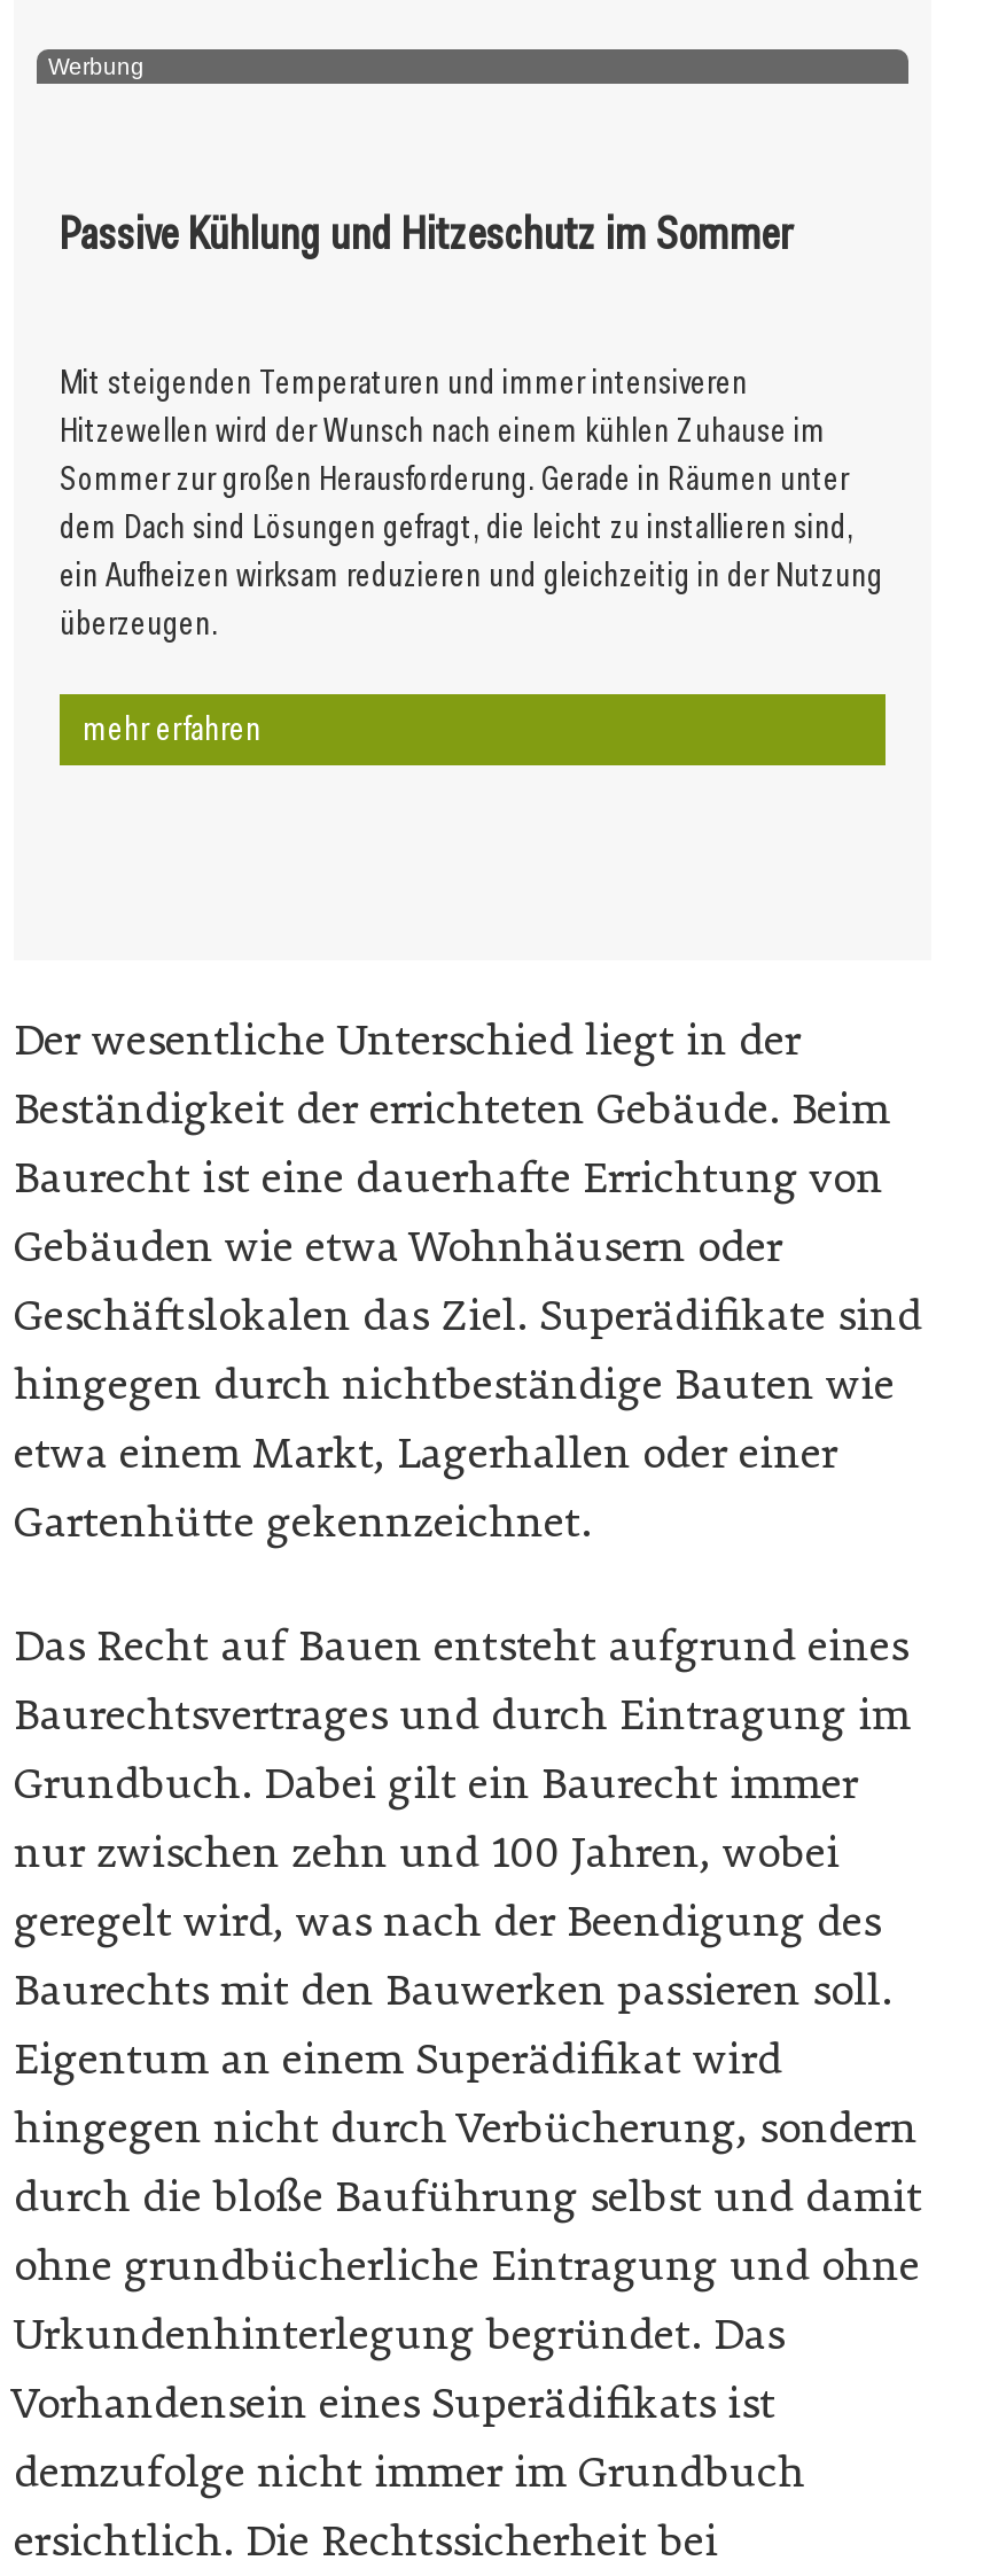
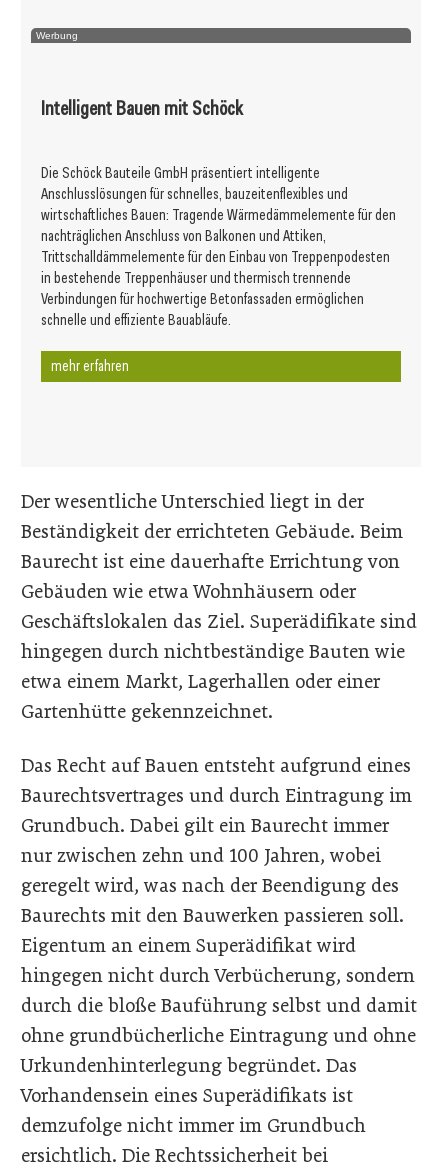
[60,203,791,263] Passive Kühlung und Hitzeschutz im Sommer -> [41,95,243,121] Intelligent Bauen mit Schöck
[60,359,883,646] Mit steigenden Temperaturen und immer intensiveren | Hitzewellen wird der Wunsch nach einem kühlen Zuhause im | Sommer zur großen Herausforderung. Gerade in Räumen unter | dem Dach sind Lösungen gefragt, die leicht zu installieren sind, | ein Aufheizen wirksam reduzieren und gleichzeitig in der Nutzung | überzeugen. -> [41,163,396,330] Die Schöck Bauteile GmbH präsentiert intelligente | Anschlusslösungen für schnelles, bauzeitenflexibles und | wirtschaftliches Bauen: Tragende Wärmedämmelemente für den | nachträglichen Anschluss von Balkonen und Attiken, | Trittschalldämmelemente für den Einbau von Treppenpodesten | in bestehende Treppenhäuser und thermisch trennende | Verbindungen für hochwertige Betonfassaden ermöglichen | schnelle und effiziente Bauabläufe.

